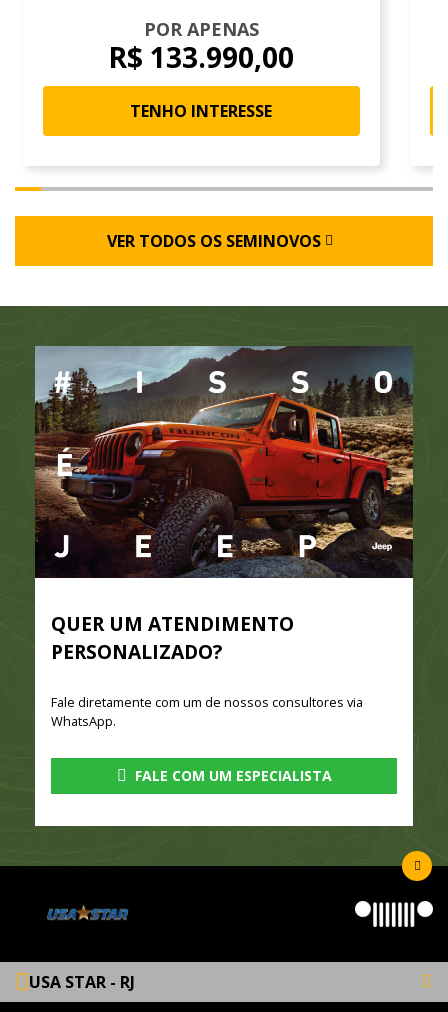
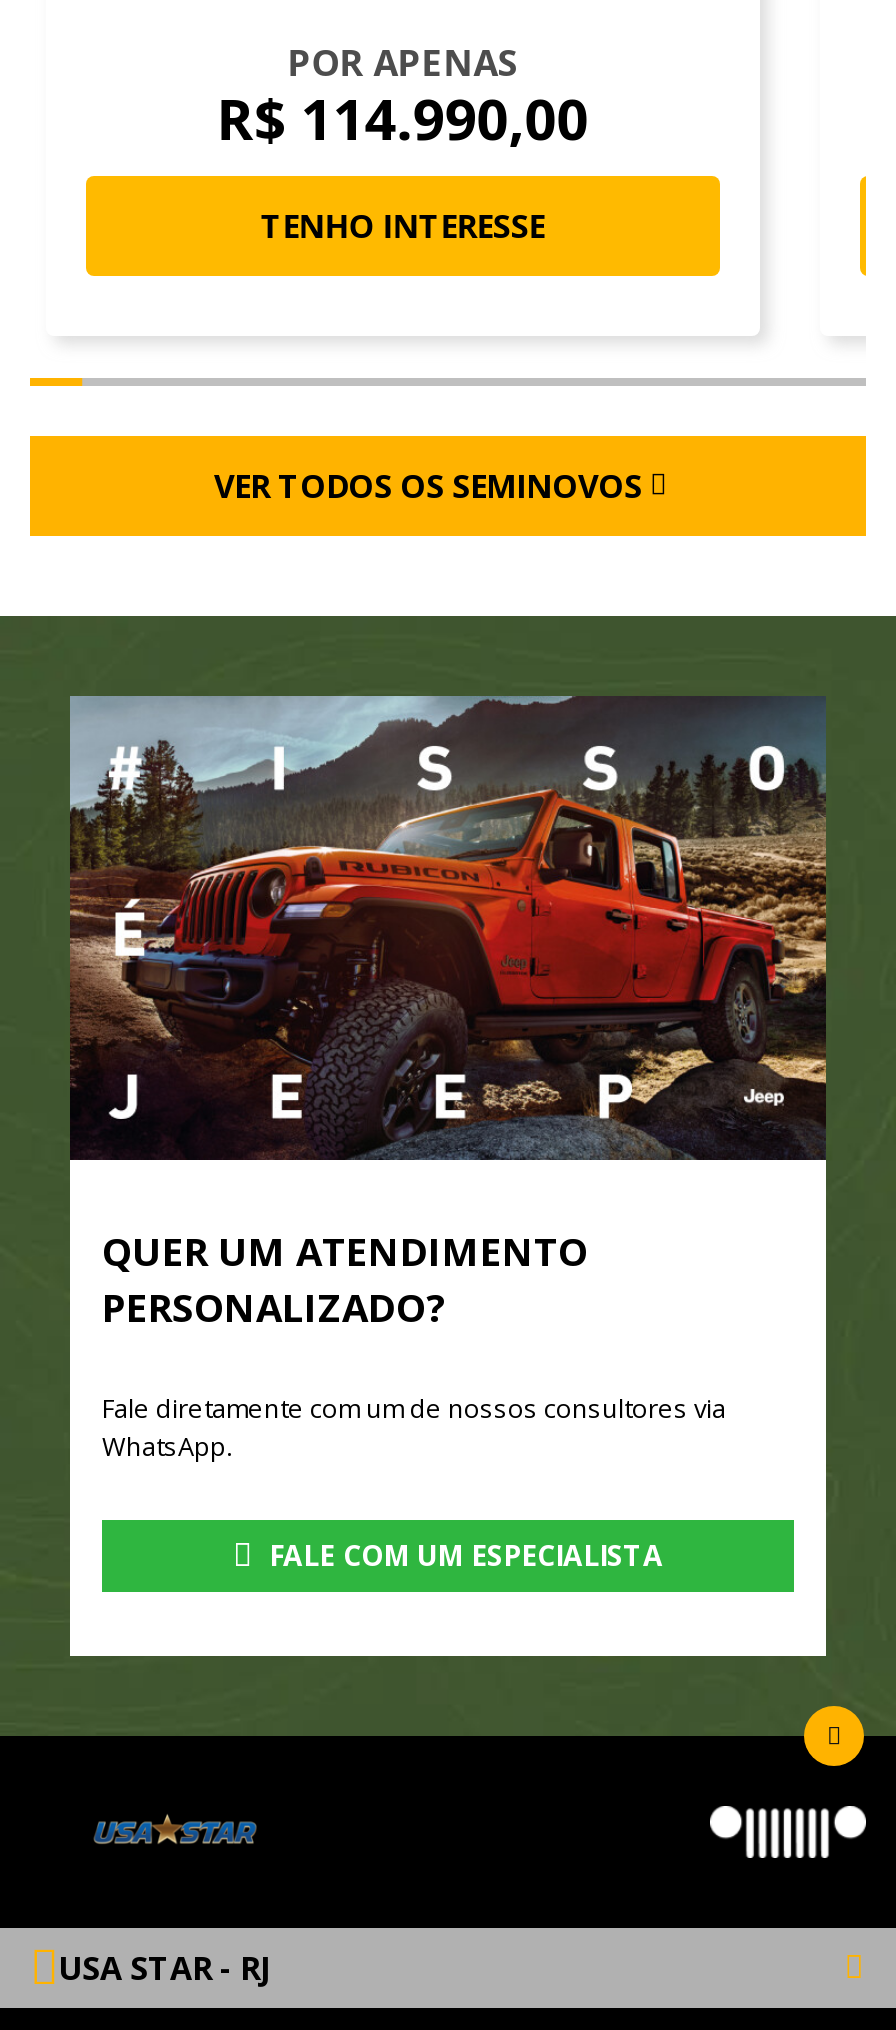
[108,38,294,76] R$ 133.990,00 -> [216,80,588,156] R$ 114.990,00

